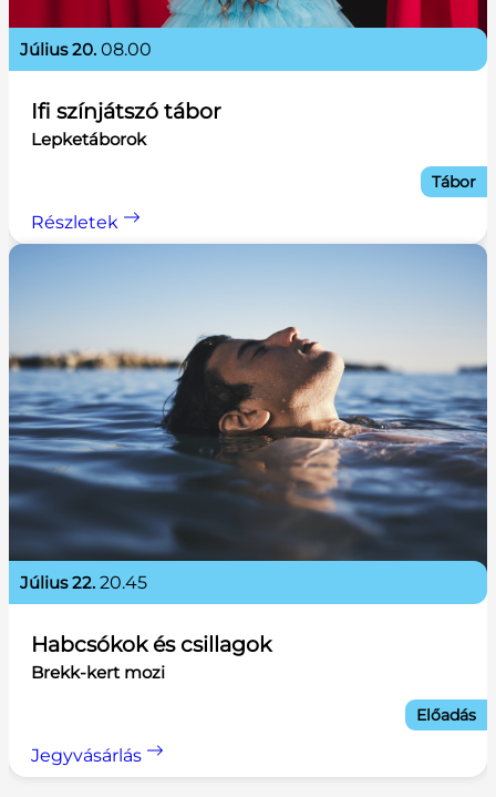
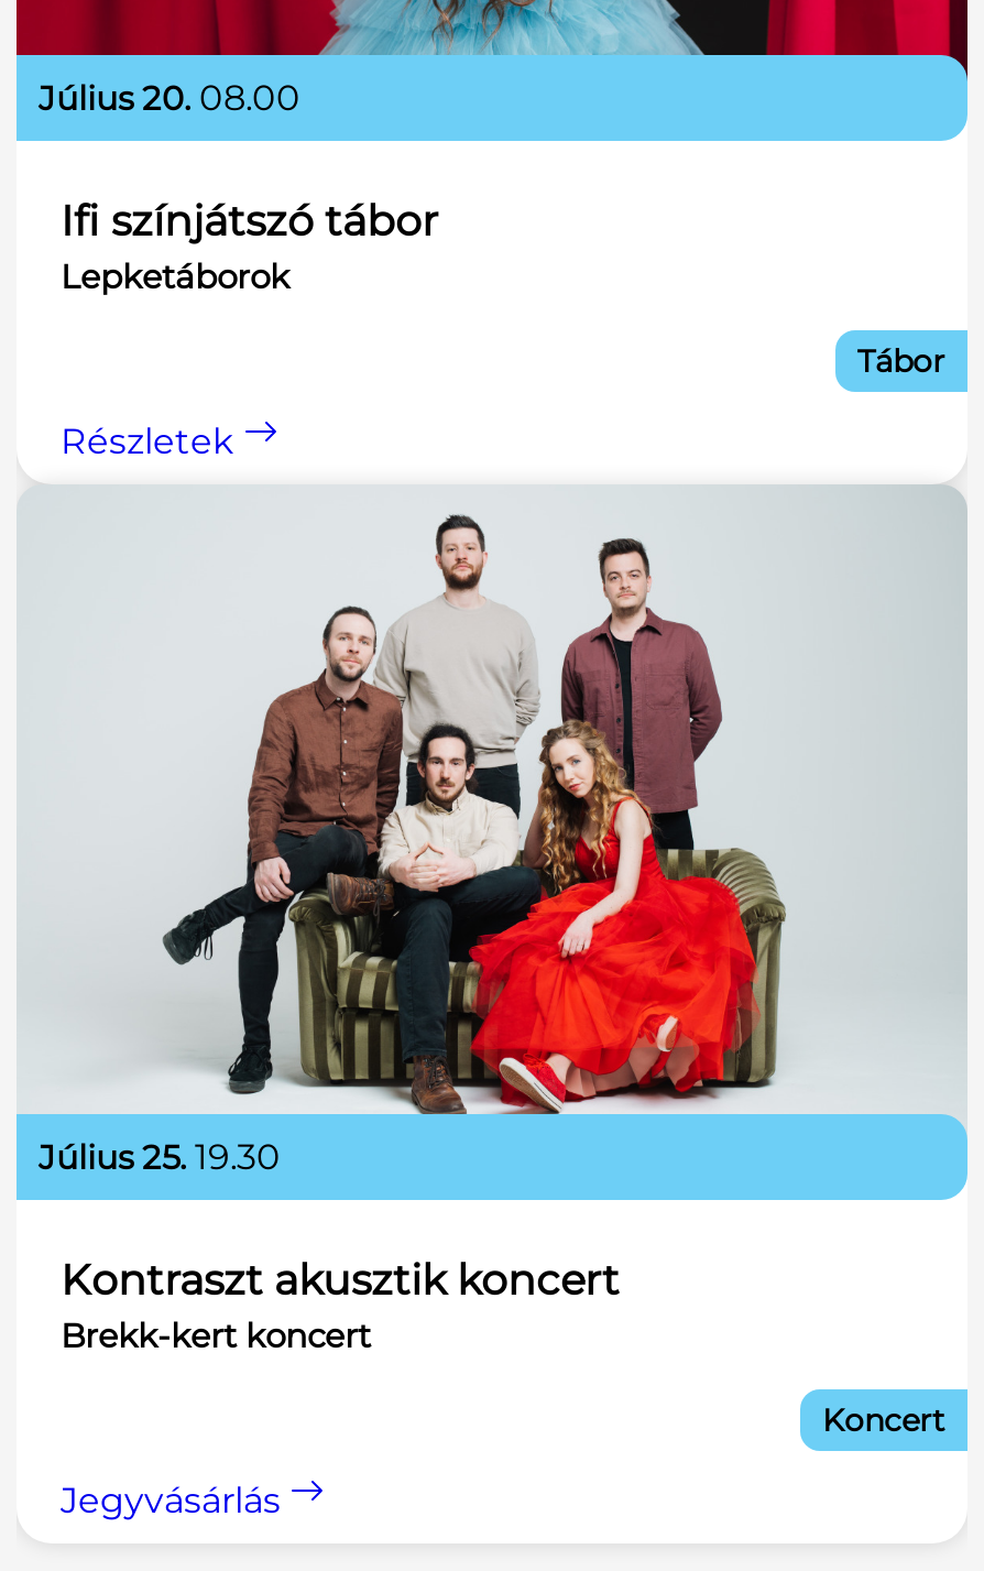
[8,244,488,593] [image] | július 22. 20.45 -> [17,487,967,1178] [image] | július 25. 19.30
[31,632,271,683] Habcsókok és csillagok | Brekk-kert mozi -> [61,1255,620,1356] Kontraszt akusztik koncert | Brekk-kert koncert
[416,705,476,725] Előadás -> [822,1400,945,1440] Koncert

